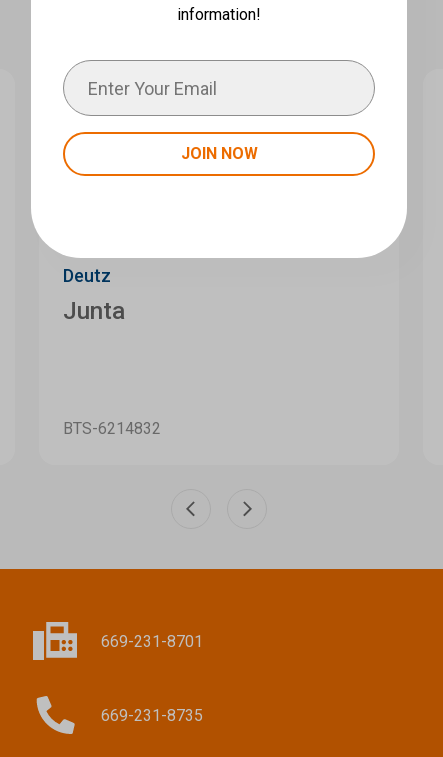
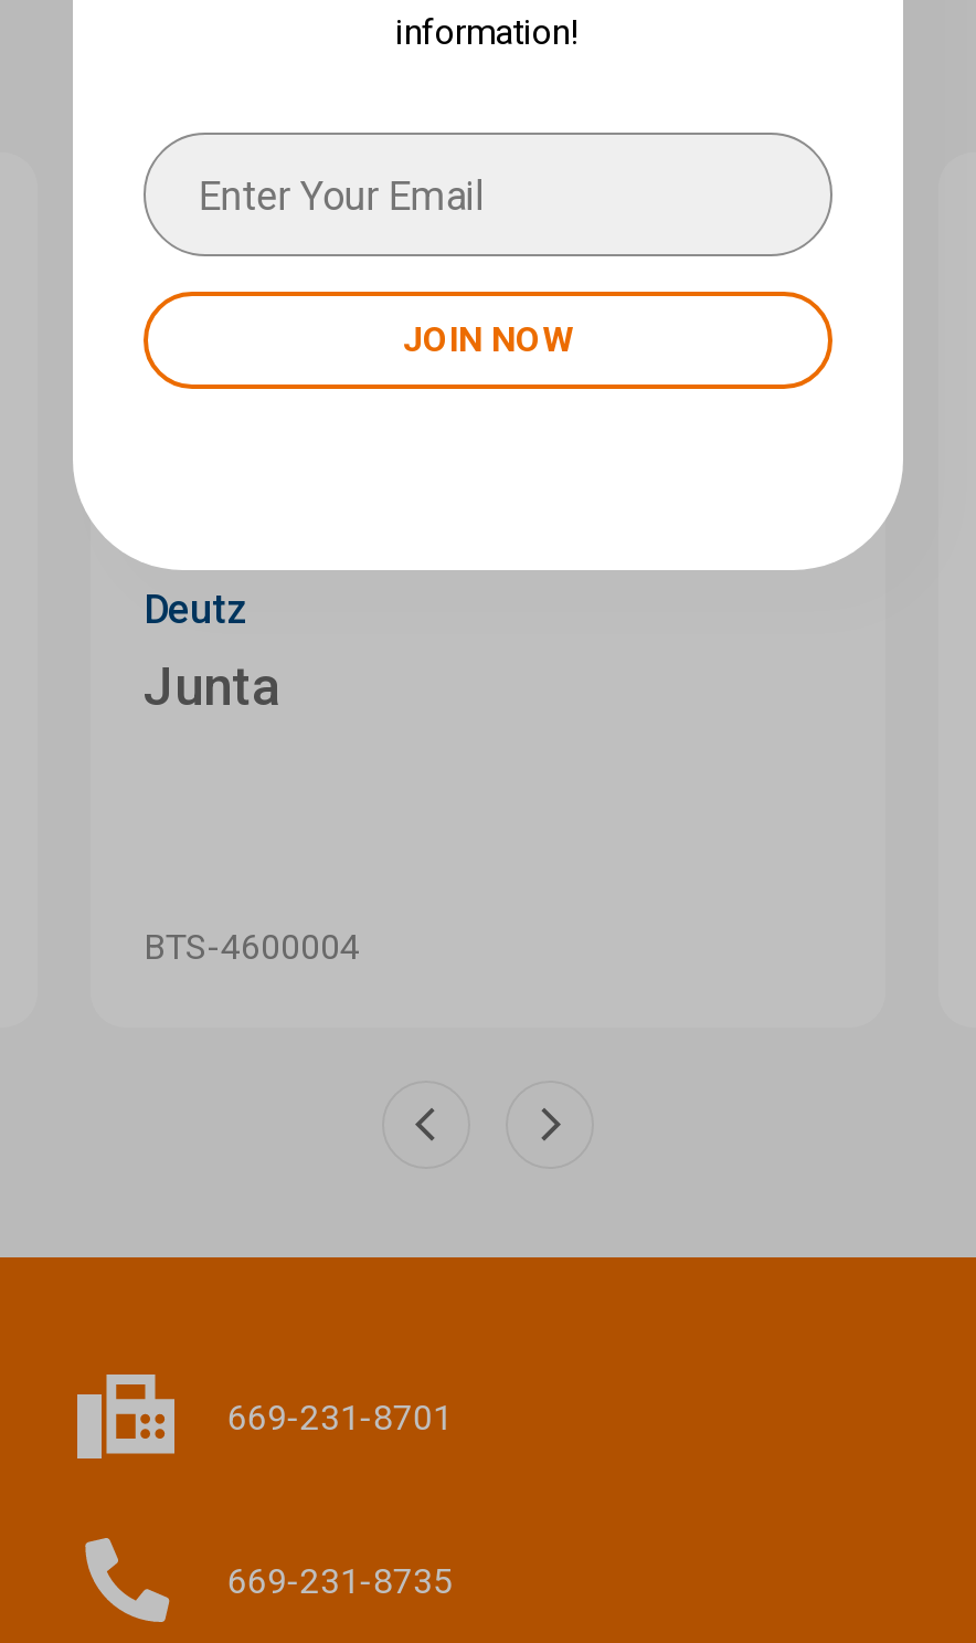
[63,419,161,438] BTS-6214832 -> [144,926,360,968] BTS-4600004

